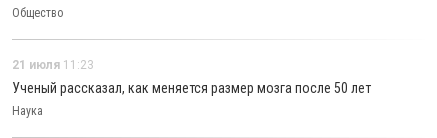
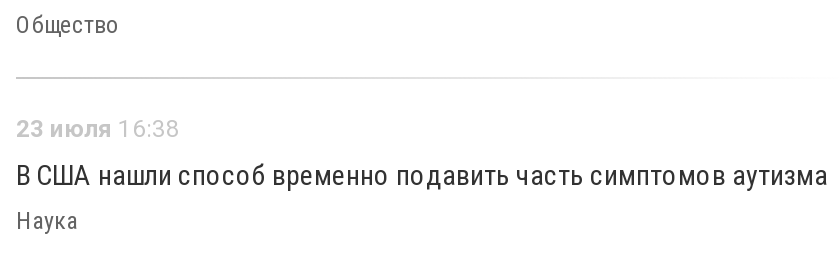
[12,58,94,72] 21 июля 11:23 -> [16,115,180,143] 23 июля 16:38
[12,80,371,96] Ученый рассказал, как меняется размер мозга после 50 лет -> [16,159,828,191] В США нашли способ временно подавить часть симптомов аутизма

